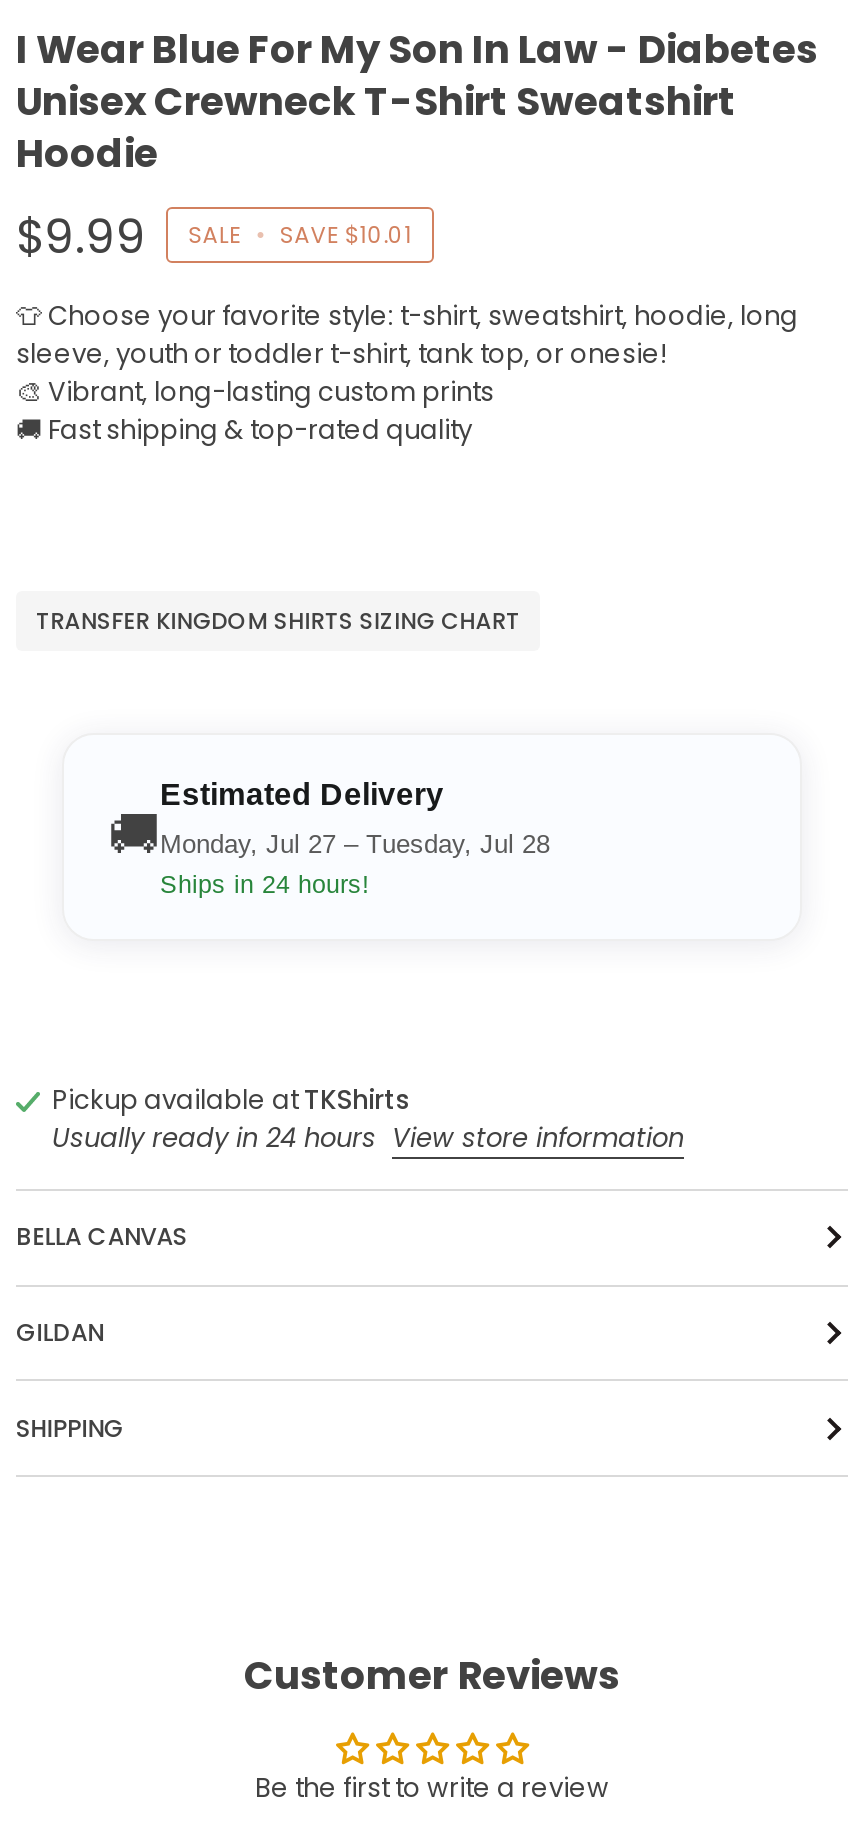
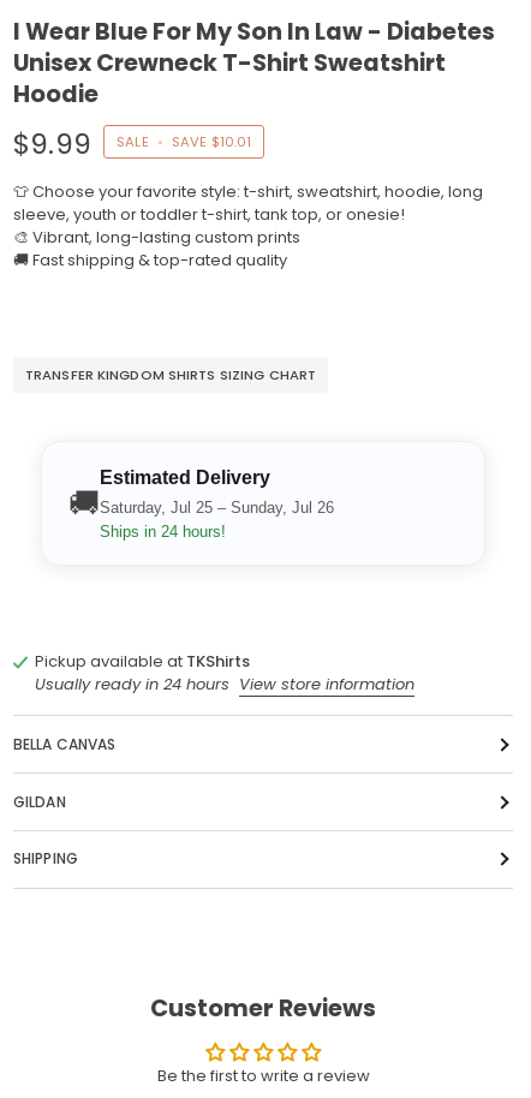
[160,829,550,859] Monday, Jul 27 – Tuesday, Jul 28 -> [100,499,334,517] Saturday, Jul 25 – Sunday, Jul 26

